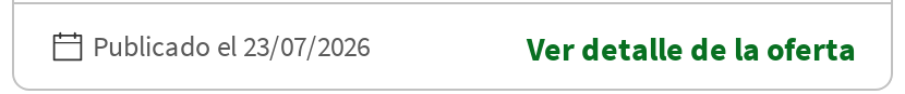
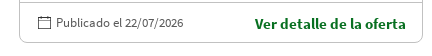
[93,28,370,64] Publicado el 23/07/2026 -> [56,14,183,31] Publicado el 22/07/2026

